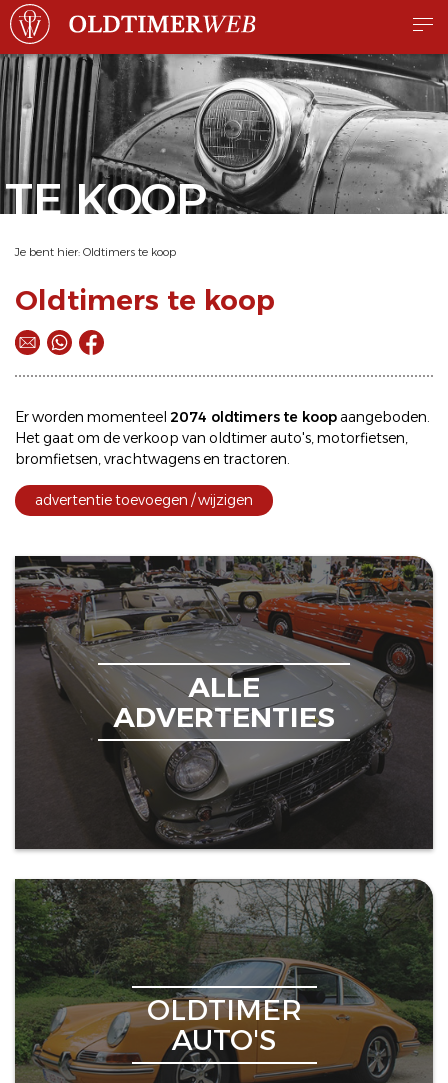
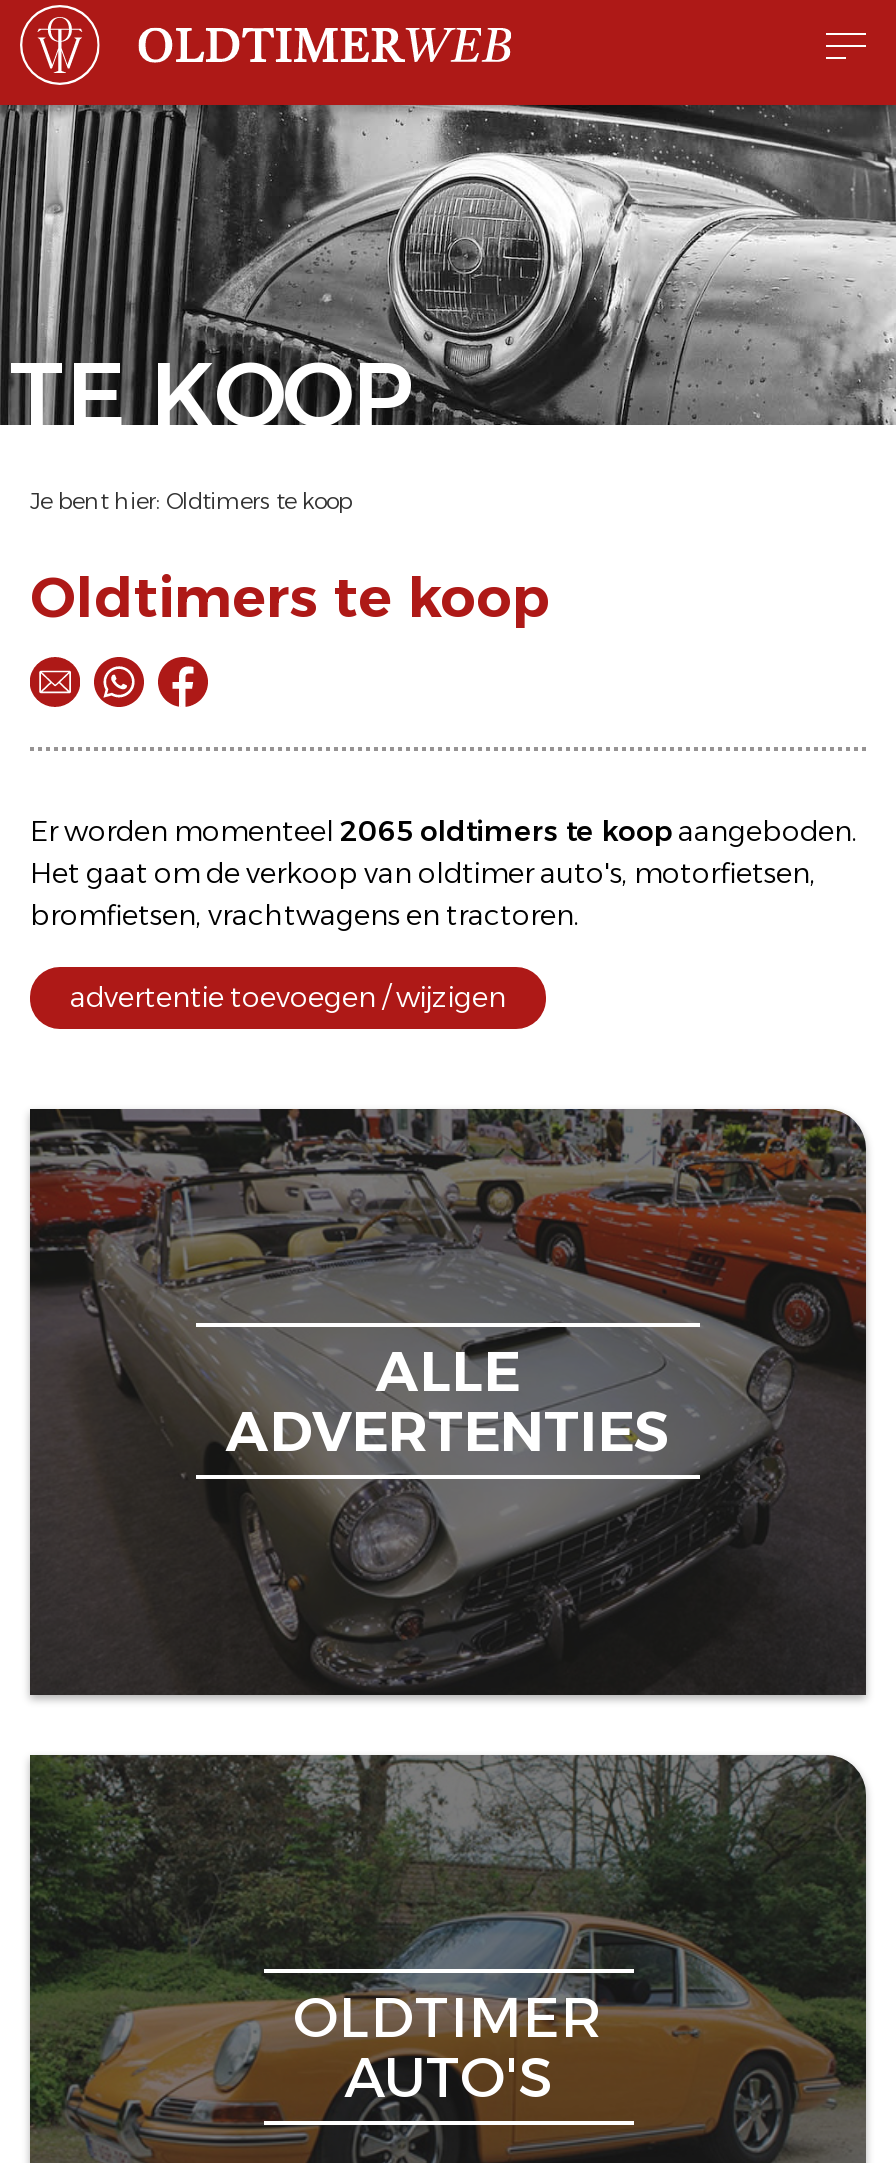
[15,408,430,426] Er worden momenteel 2074 oldtimers te koop aangeboden. -> [30,813,858,849] Er worden momenteel 2065 oldtimers te koop aangeboden.

